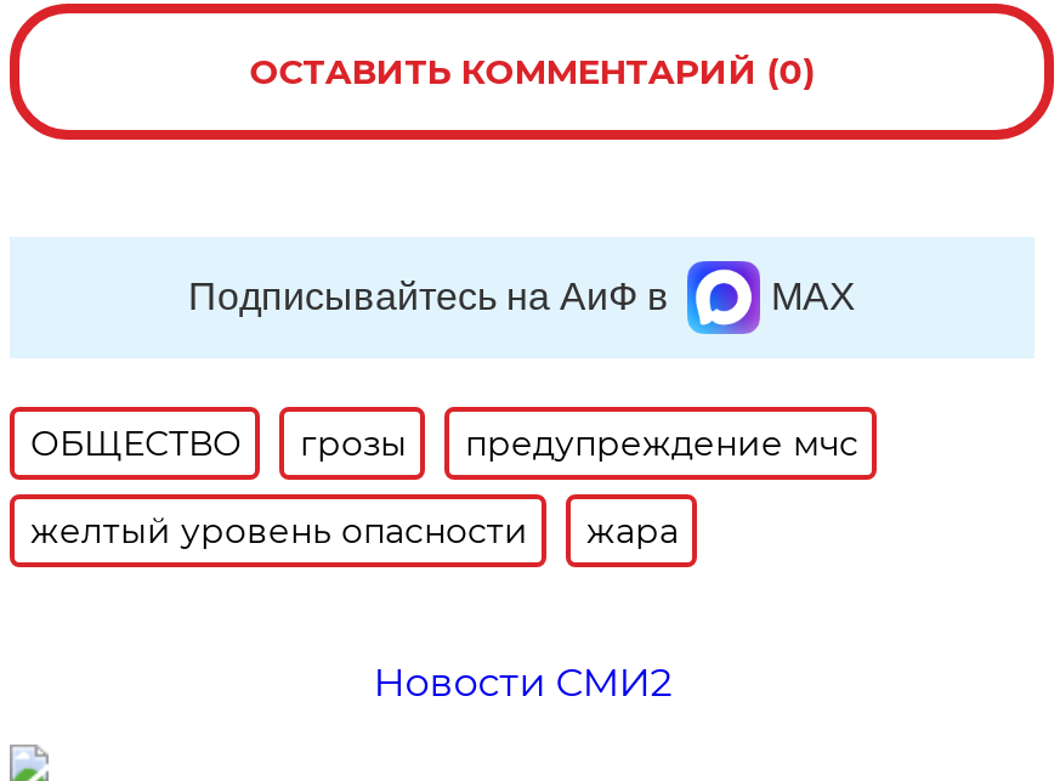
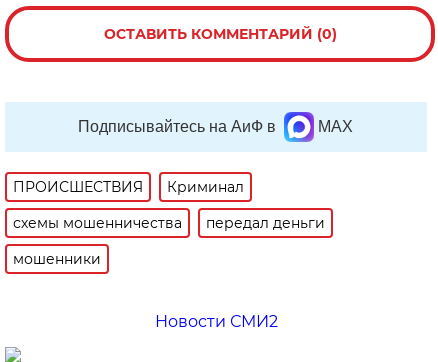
[30,422,858,553] ОБЩЕСТВО | грозы | предупреждение мчс | желтый уровень опасности | жара -> [13,178,325,268] ПРОИСШЕСТВИЯ | Криминал | схемы мошенничества | передал деньги | мошенники

